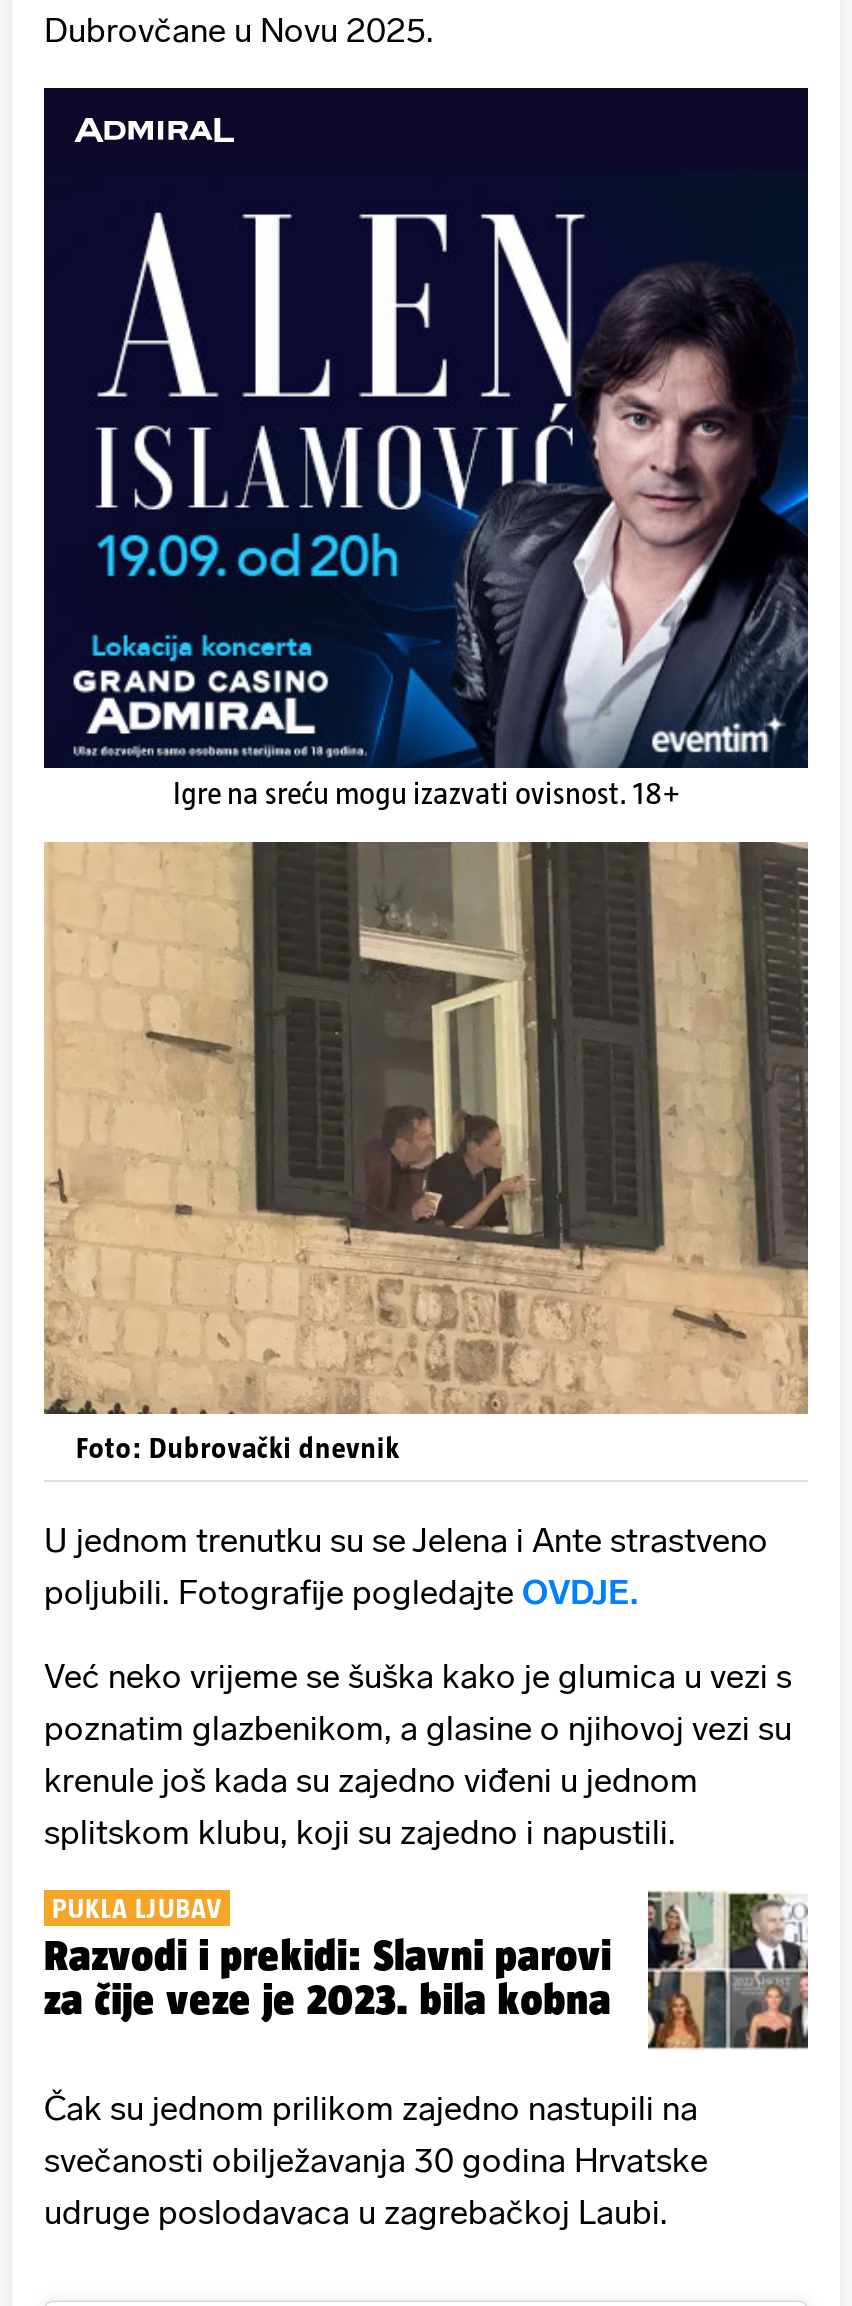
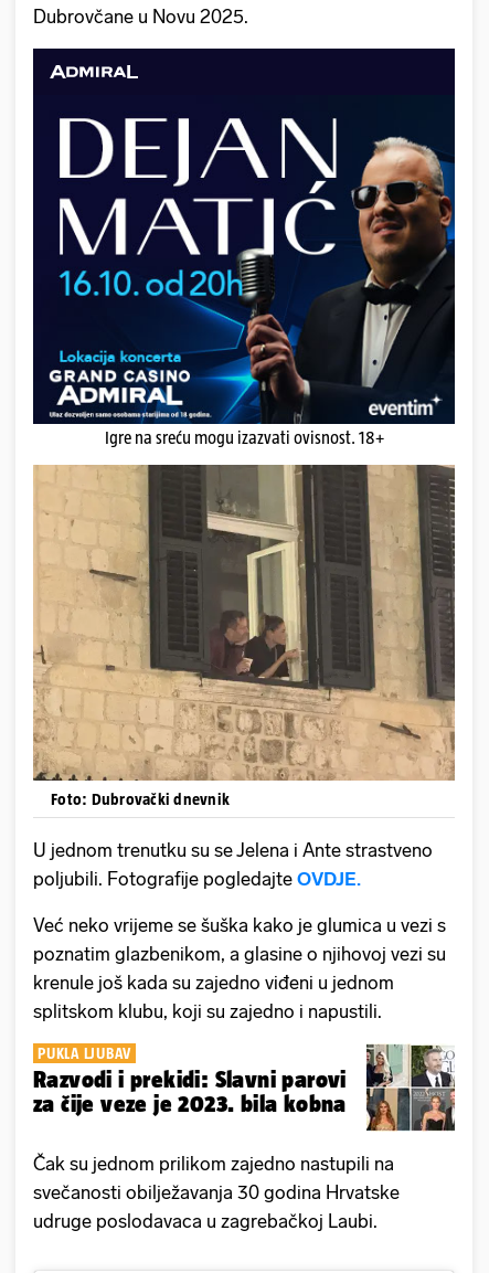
[92,210,810,770] [image] -> [53,117,456,424] [image]

